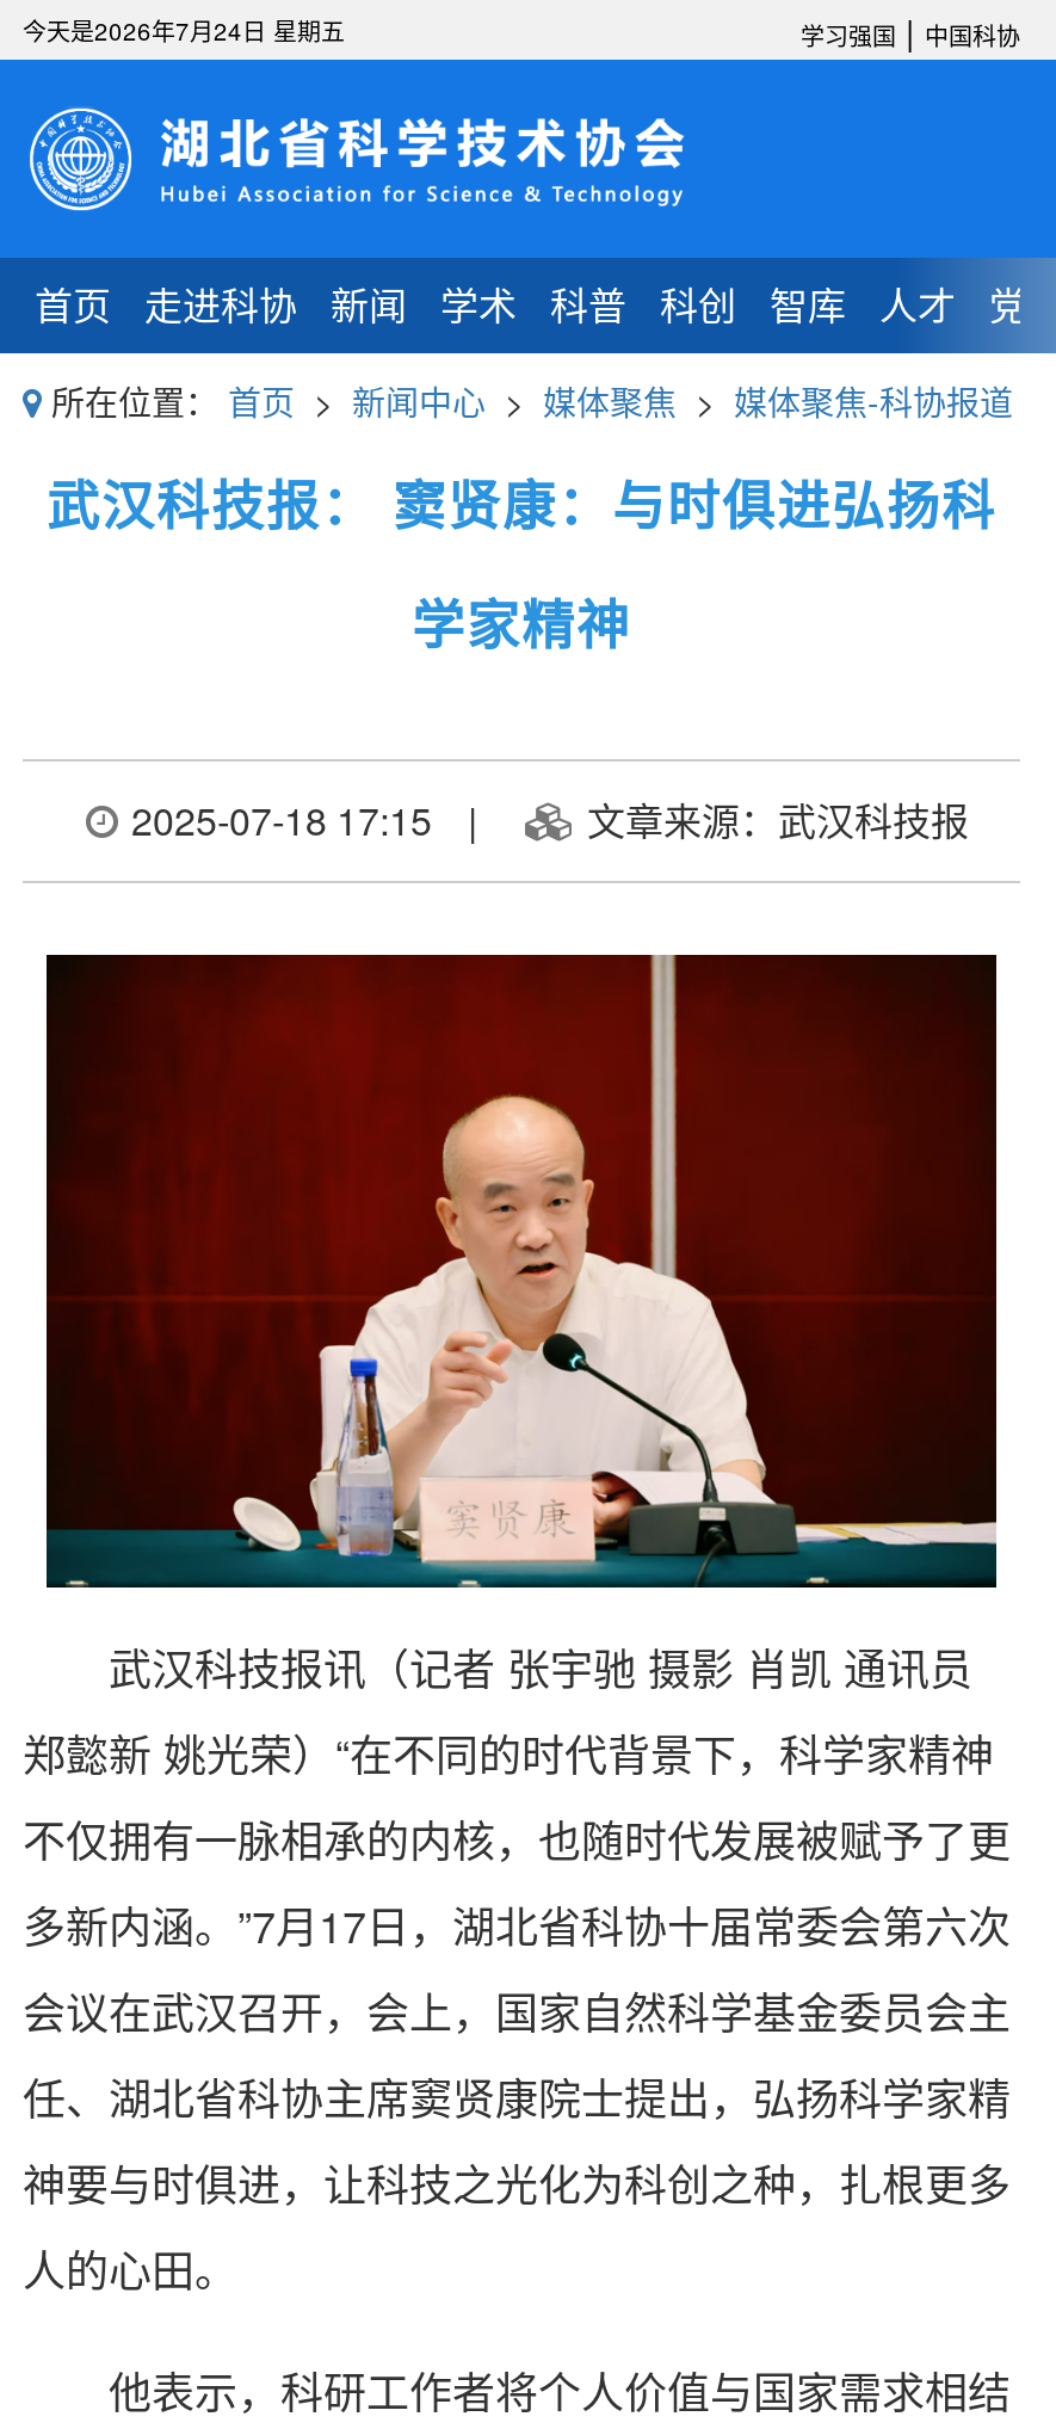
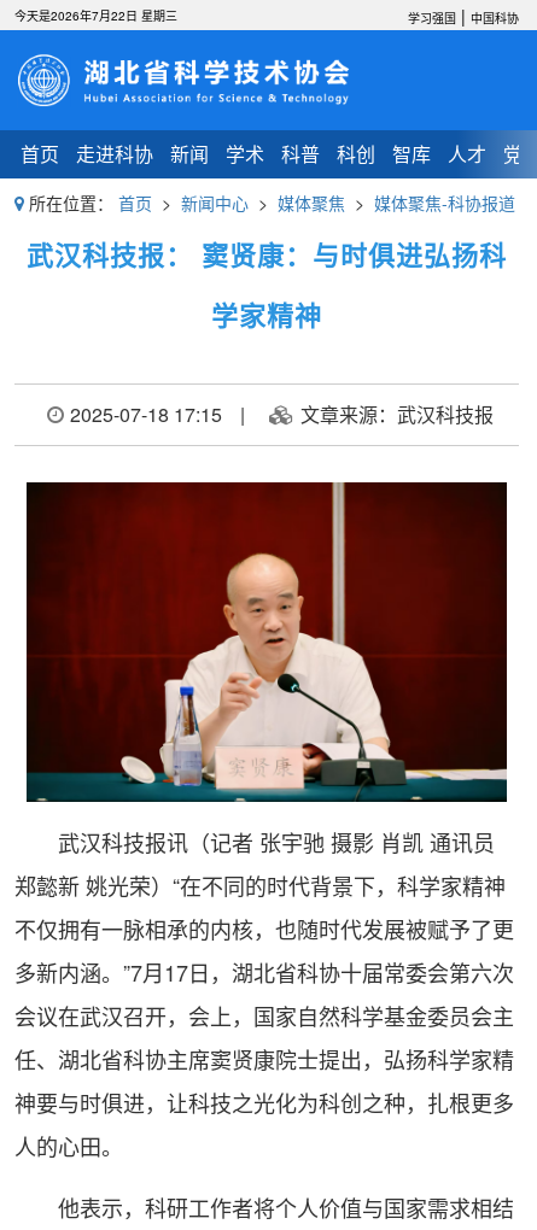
[23,14,345,48] 今天是2026年7月24日 星期五 -> [14,7,177,24] 今天是2026年7月22日 星期三

